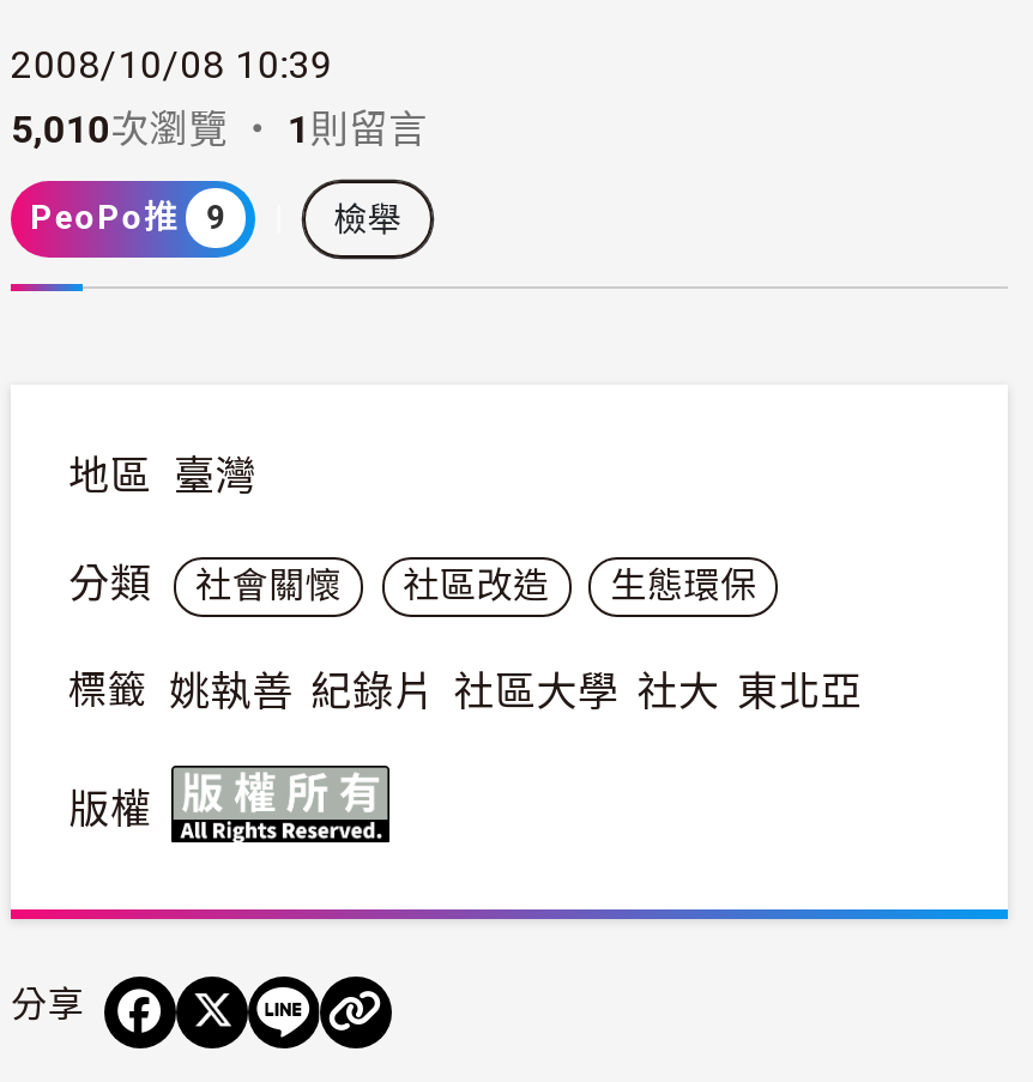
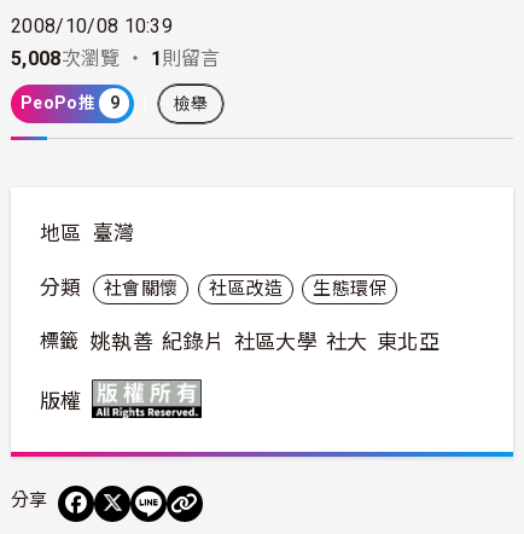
[11,106,427,152] 5,010次瀏覽 ・1則留言 -> [11,47,221,70] 5,008次瀏覽 ・1則留言

